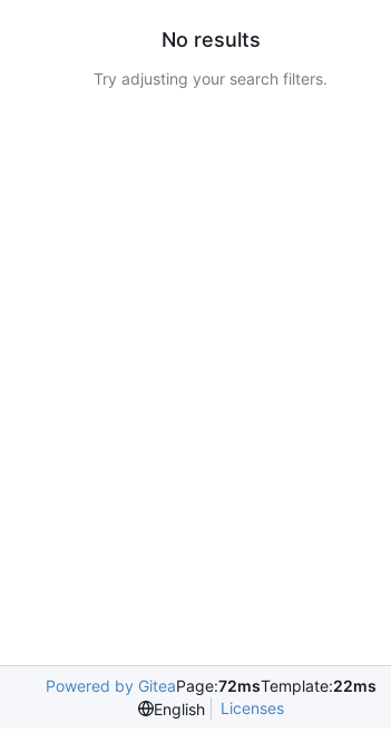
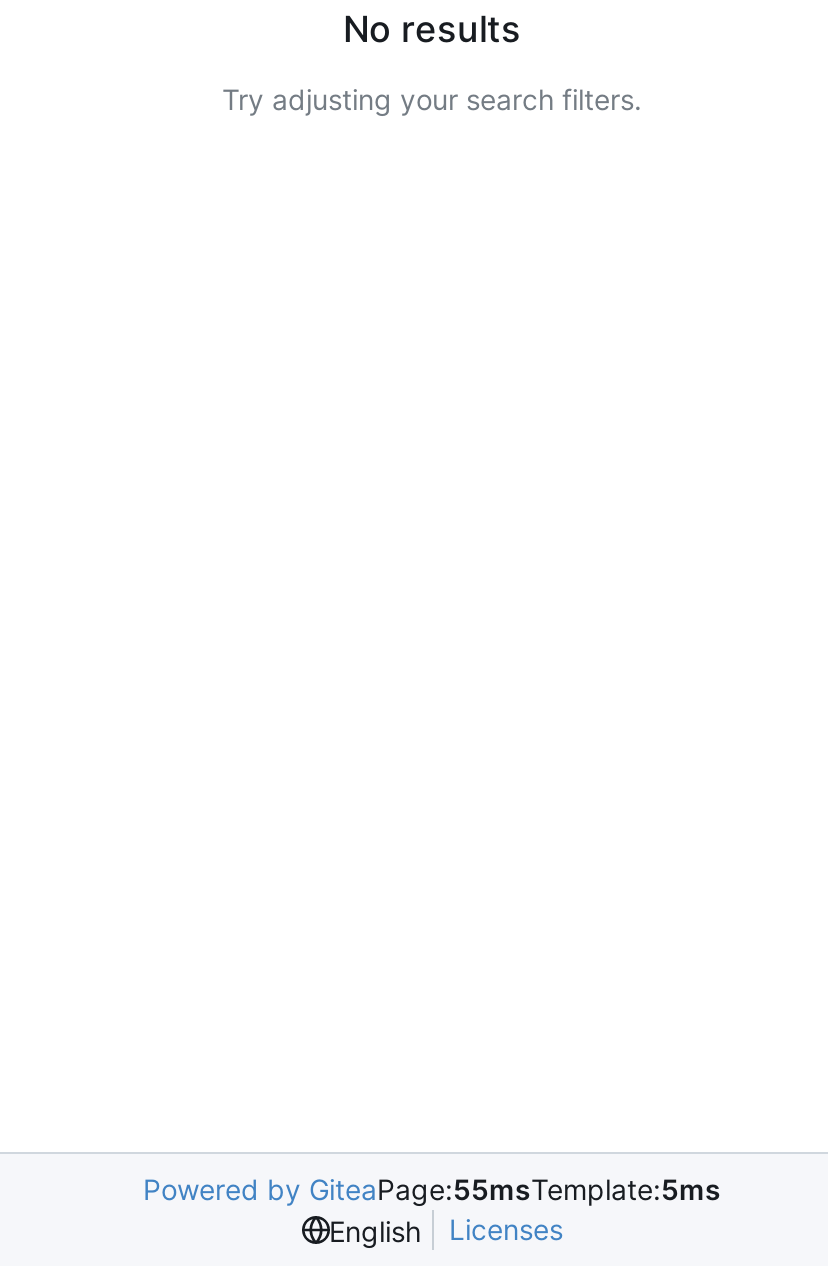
[45,676,376,695] Powered by GiteaPage:72msTemplate:22ms -> [143,1172,721,1206] Powered by GiteaPage:55msTemplate:5ms

